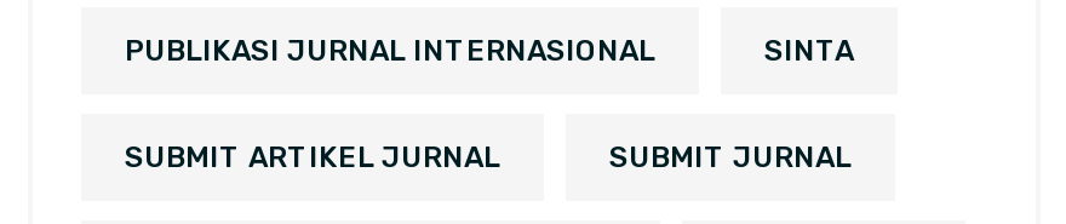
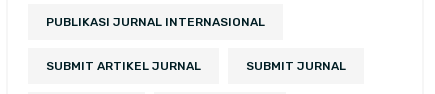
[764,35,854,69] SINTA -> none

